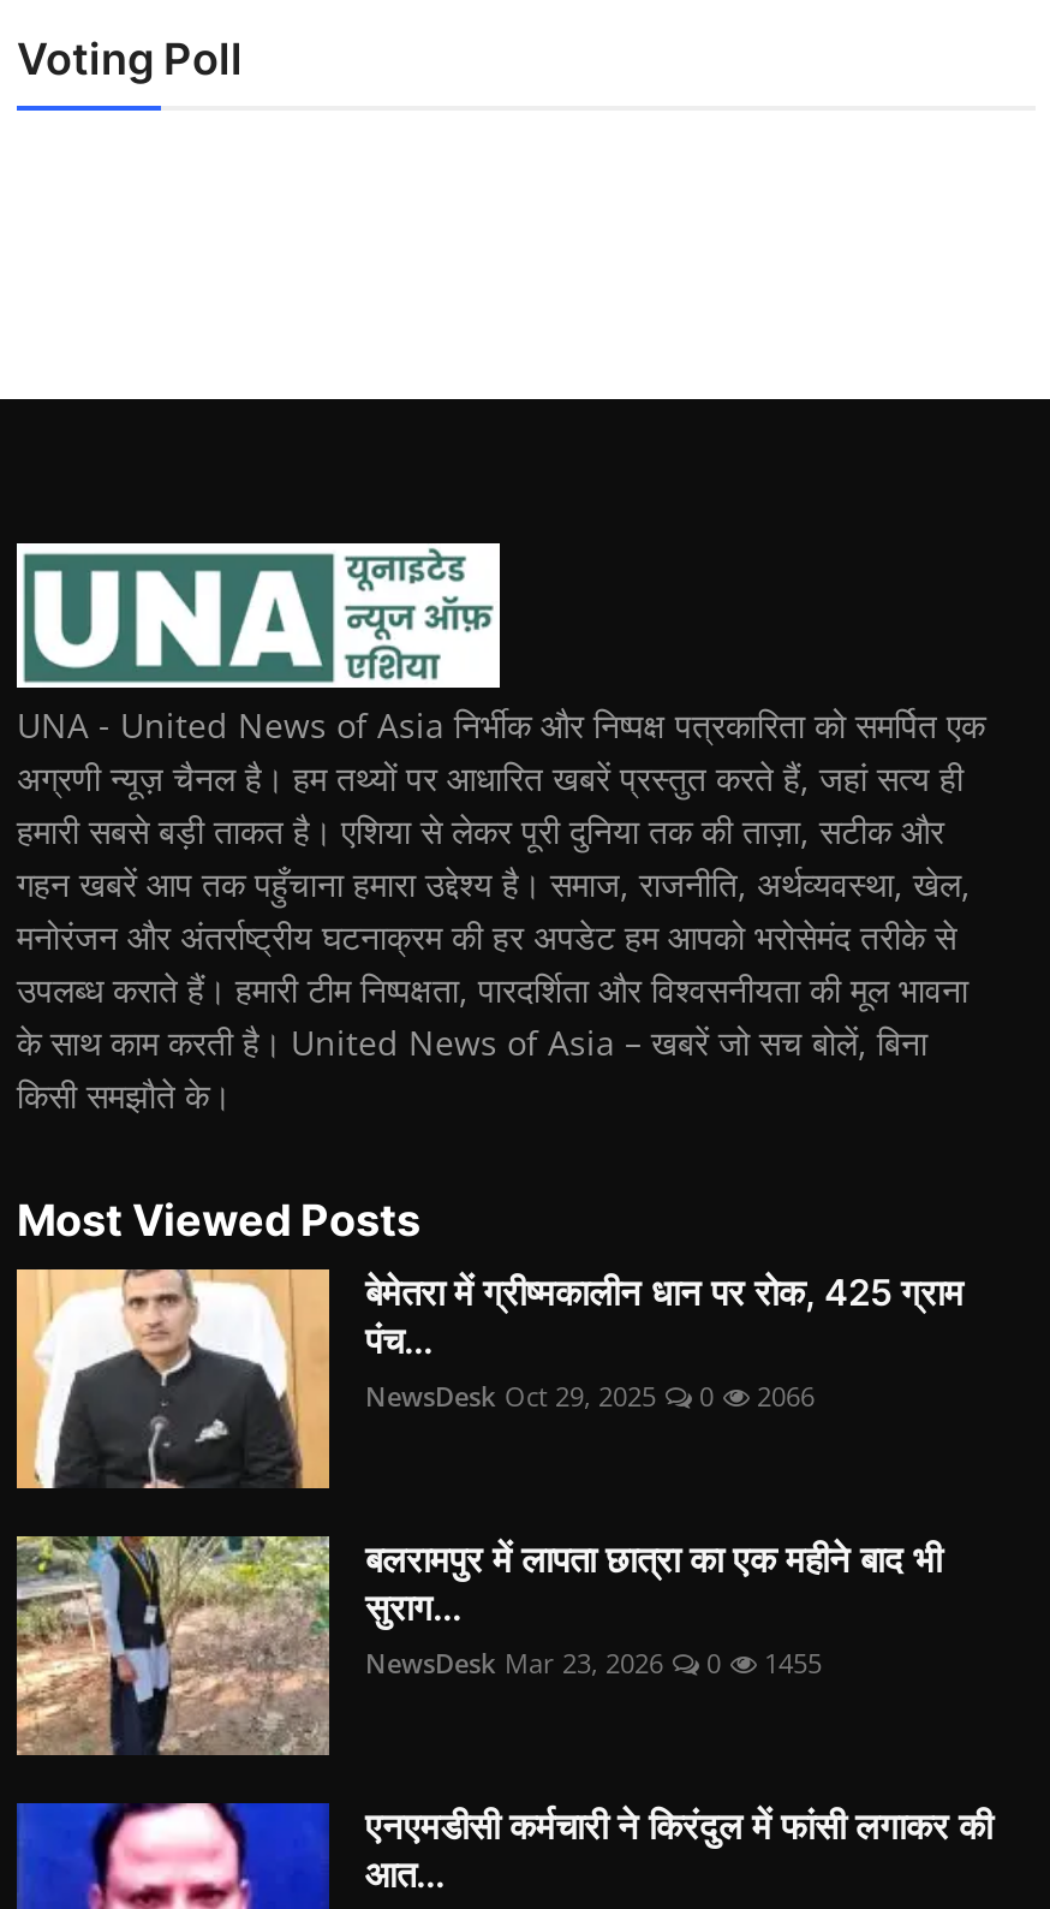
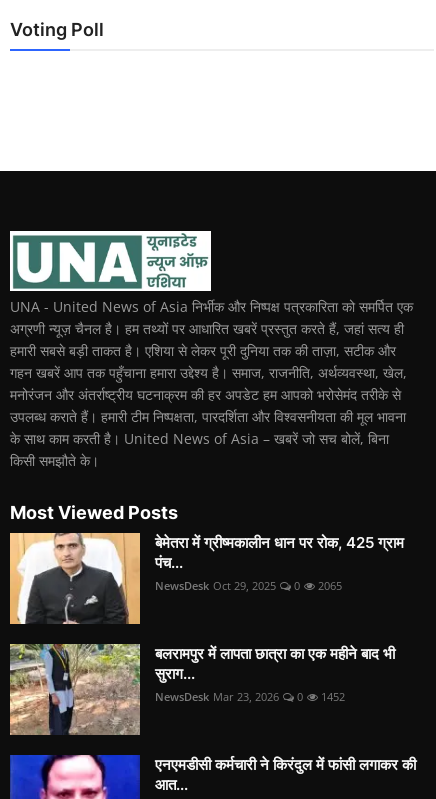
[365,1379,815,1415] NewsDesk Oct 29, 2025 0 2066 -> [155,578,342,593] NewsDesk Oct 29, 2025 0 2065
[365,1646,822,1682] NewsDesk Mar 23, 2026 0 1455 -> [155,689,345,704] NewsDesk Mar 23, 2026 0 1452

